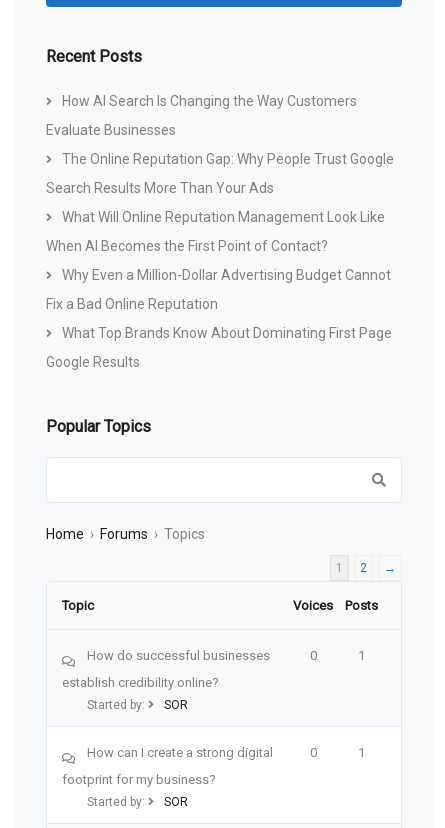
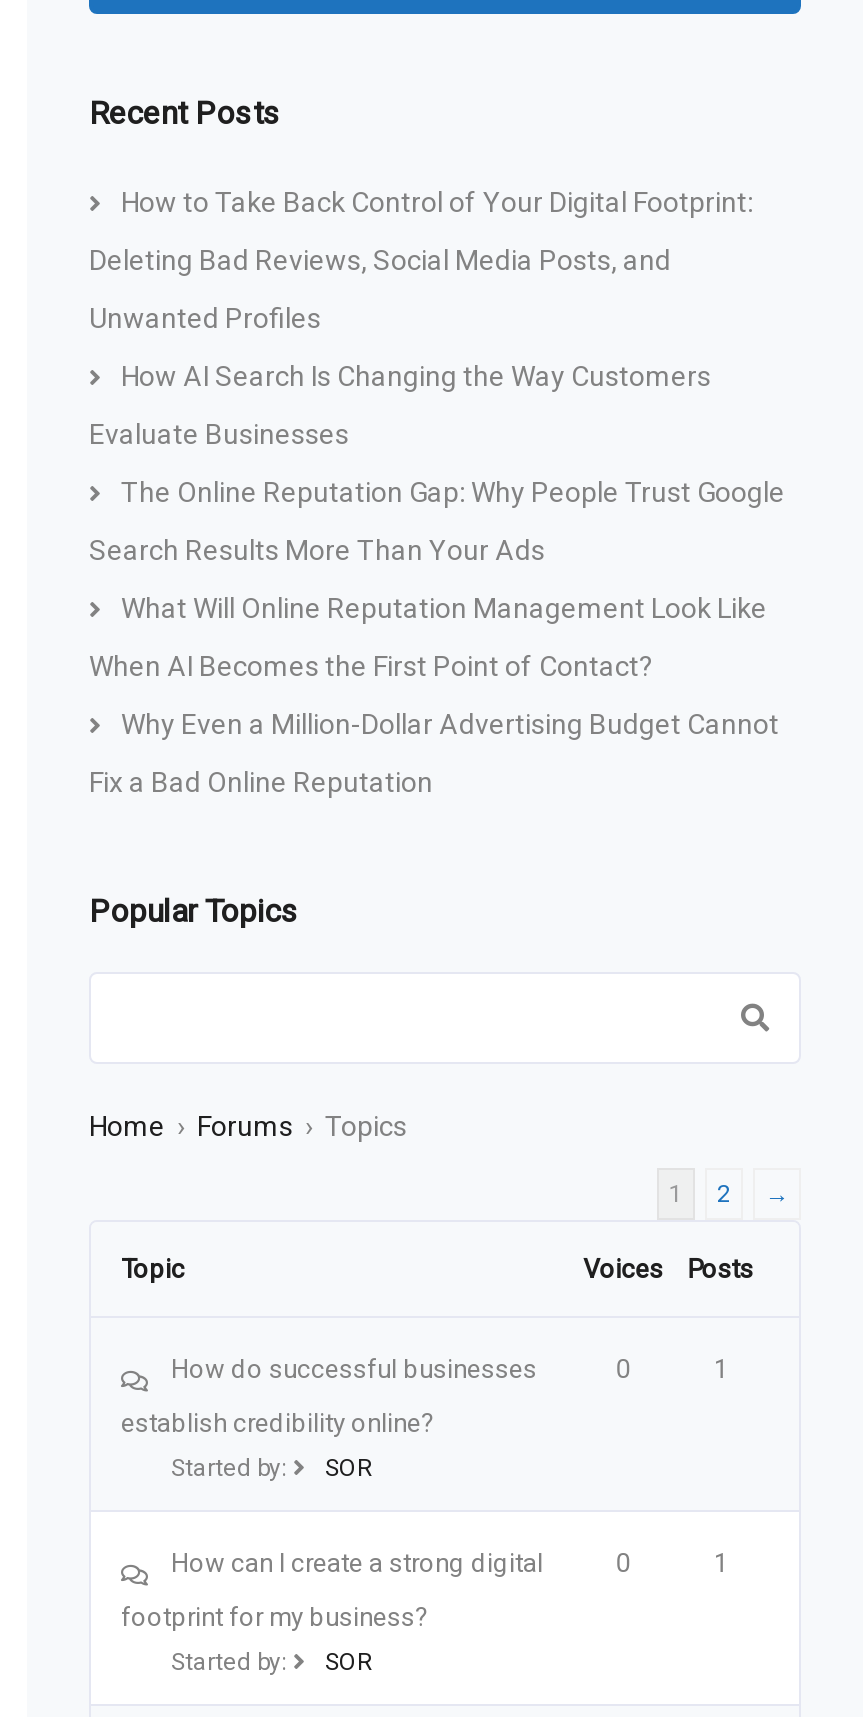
none -> [89,187,753,335] How to Take Back Control of Your Digital Footprint: | Deleting Bad Reviews, Social Media Posts, and | Unwanted Profiles
moved [46,93,394,312] -> [89,361,785,799]: How AI Search Is Changing the Way Customers | Evaluate Businesses | The Online Reputation Gap: Why People Trust Google | Search Results More Than Your Ads | What Will Online Reputation Management Look Like | When AI Becomes the First Point of Contact? | Why Even a Million-Dollar Advertising Budget Cannot | Fix a Bad Online Reputation
[46,325,392,370] What Top Brands Know About Dominating First Page | Google Results -> none

